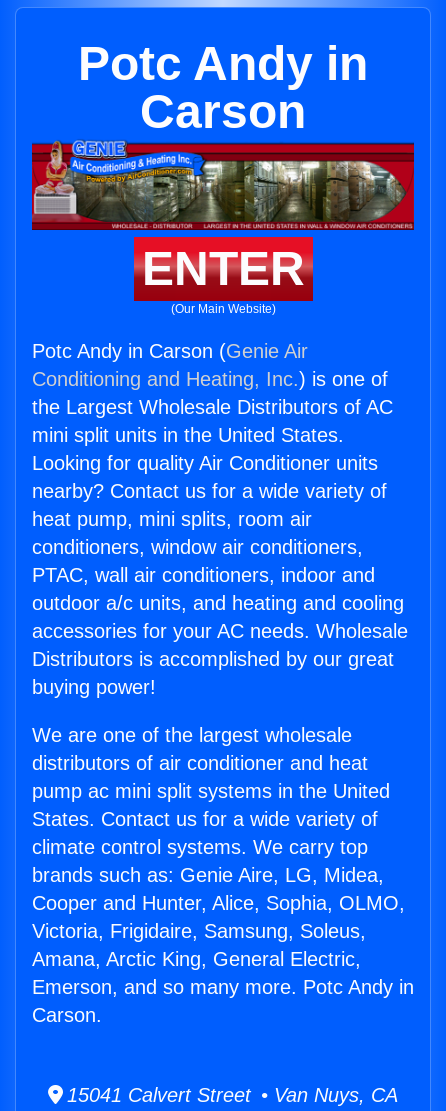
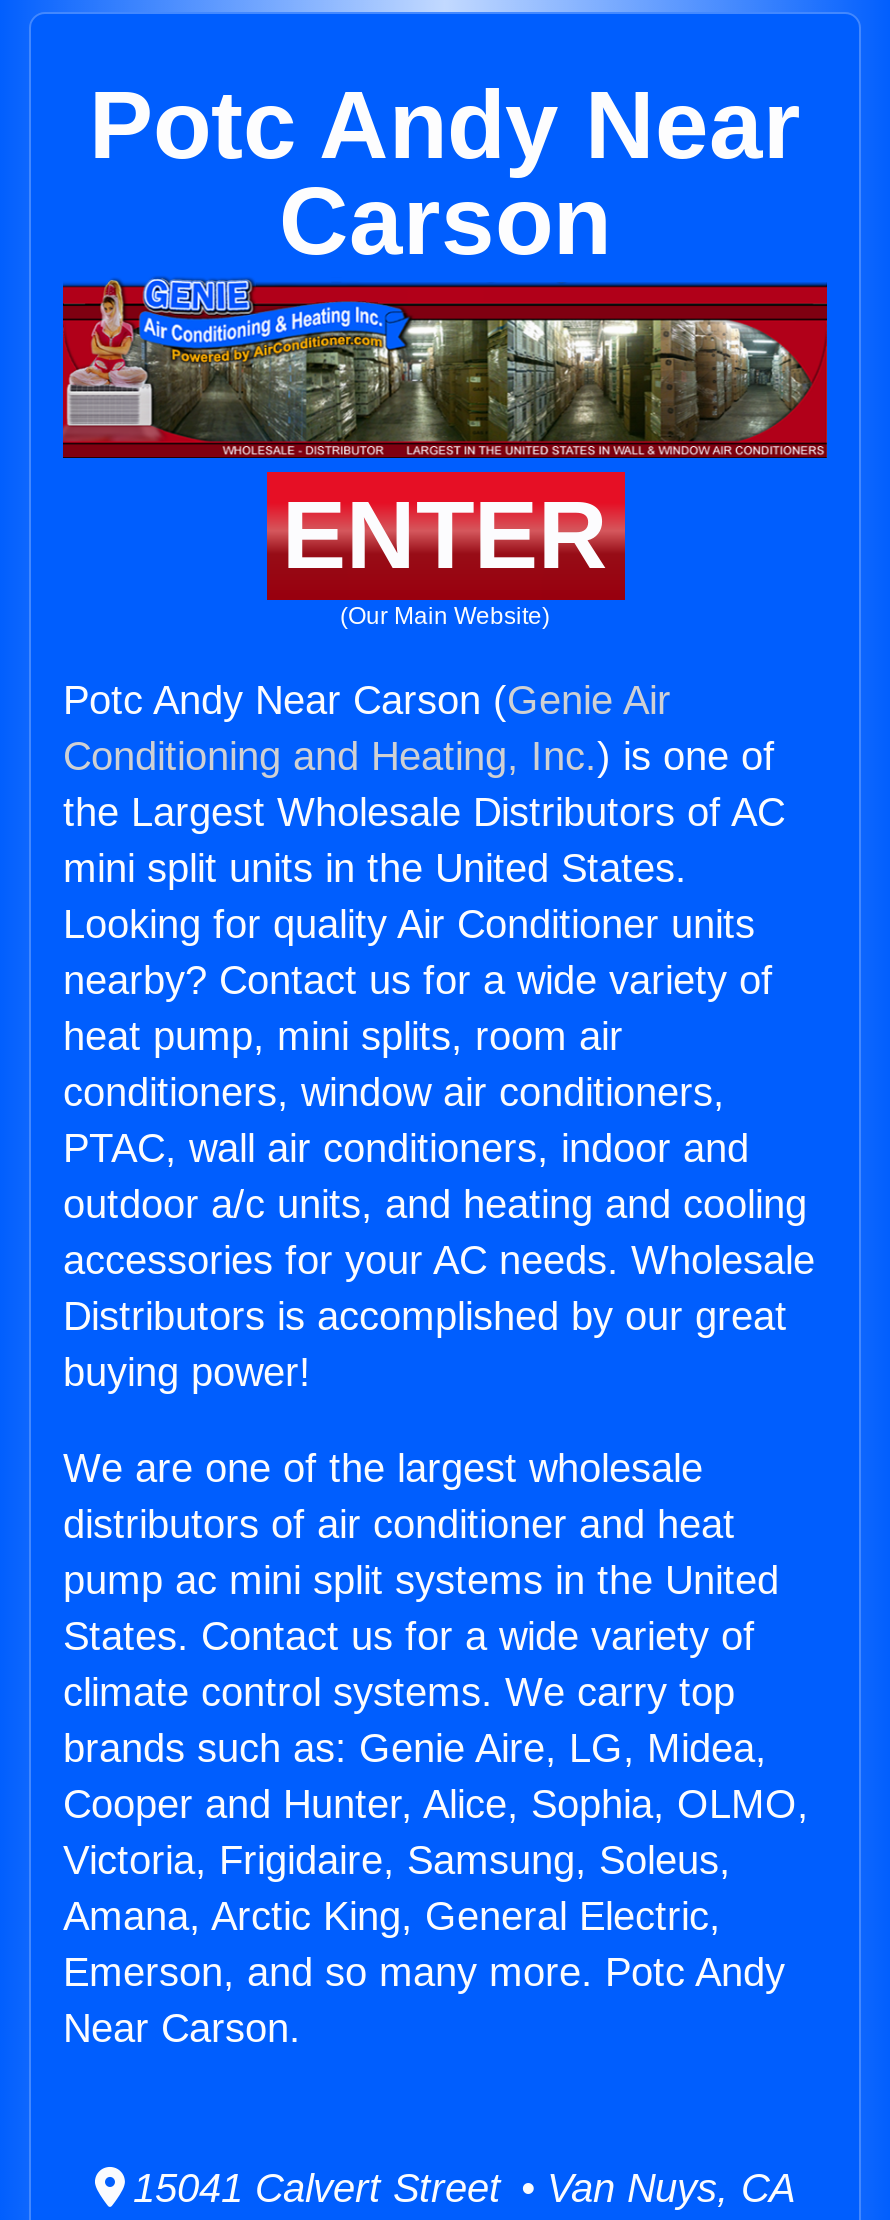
[78,37,368,90] Potc Andy in -> [89,72,801,178] Potc Andy Near
[32,340,308,362] Potc Andy in Carson (Genie Air -> [63,678,671,722] Potc Andy Near Carson (Genie Air
[32,976,414,1026] Emerson, and so many more. Potc Andy in | Carson. -> [63,1950,785,2050] Emerson, and so many more. Potc Andy | Near Carson.

